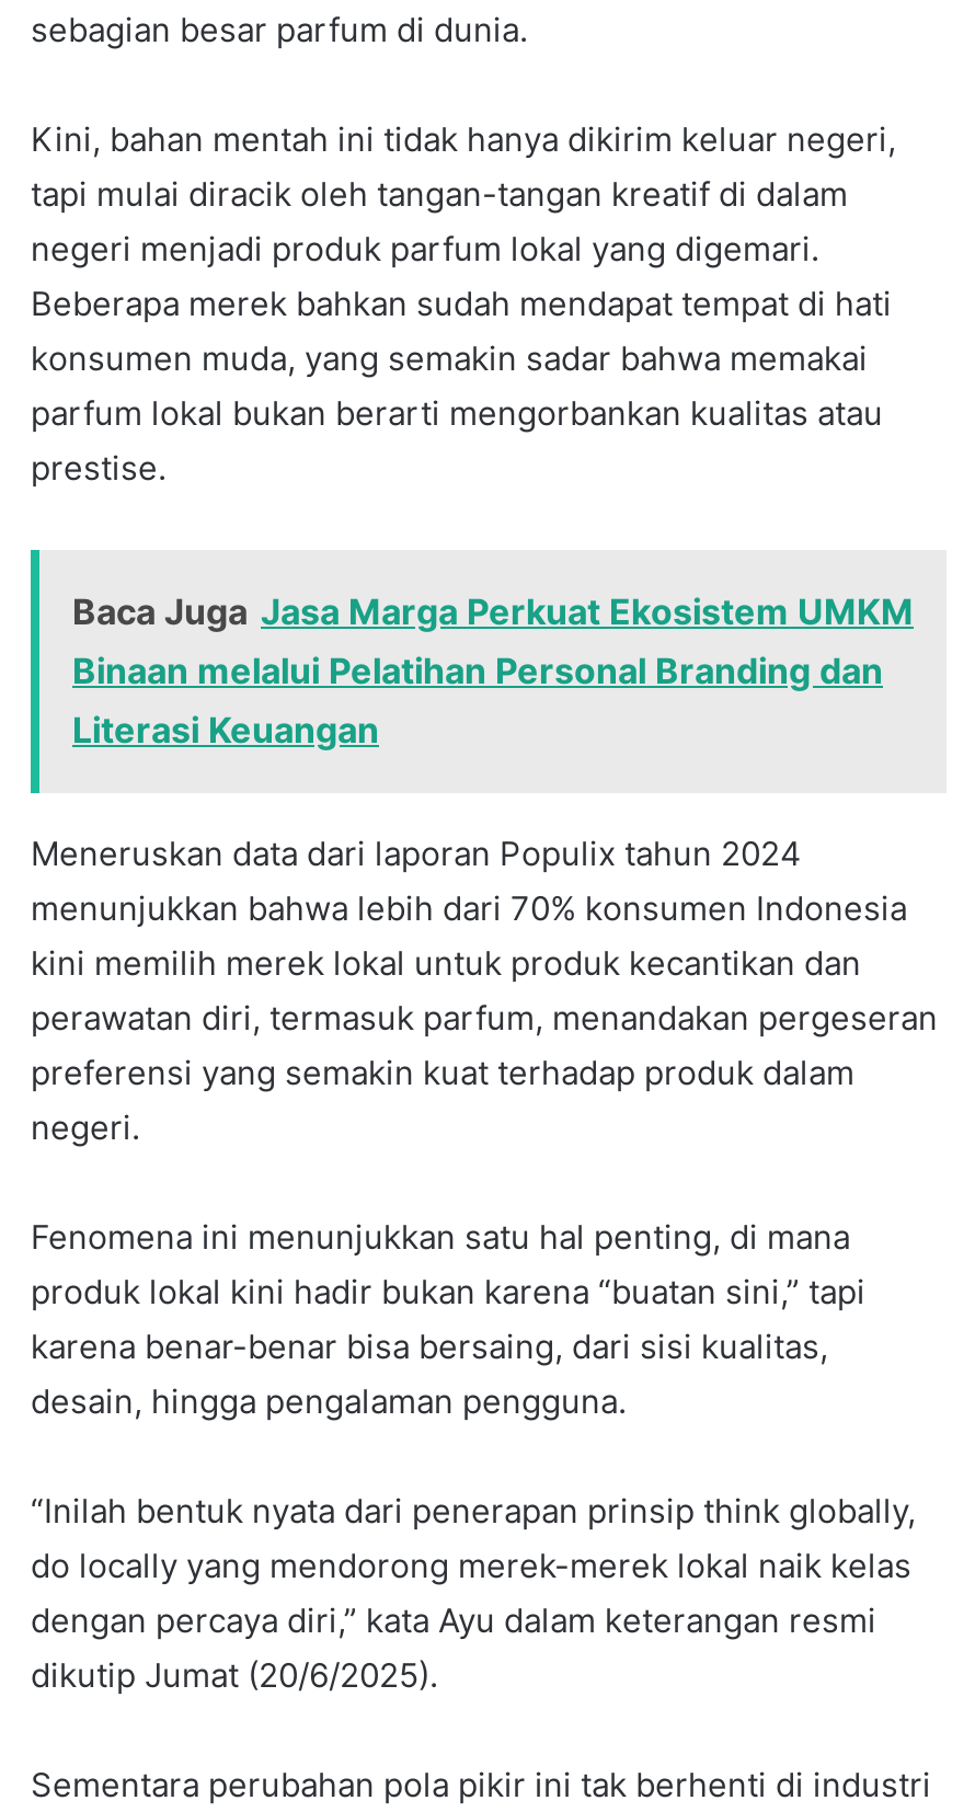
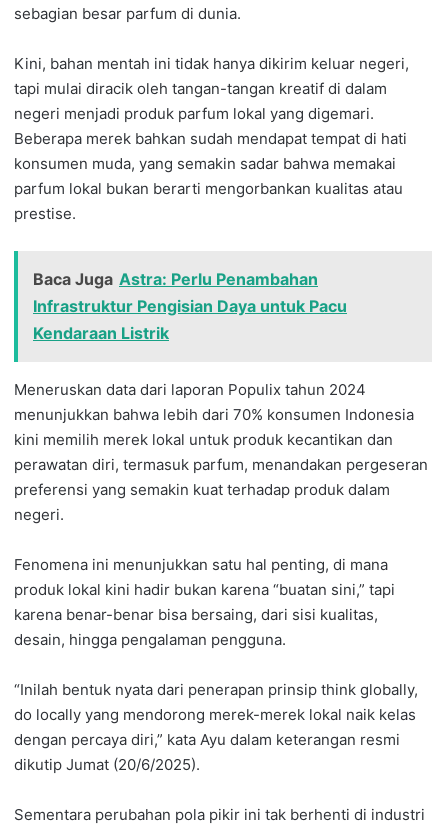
[72,589,914,752] Baca Juga Jasa Marga Perkuat Ekosistem UMKM | Binaan melalui Pelatihan Personal Branding dan | Literasi Keuangan -> [33,269,347,343] Baca Juga Astra: Perlu Penambahan | Infrastruktur Pengisian Daya untuk Pacu | Kendaraan Listrik

